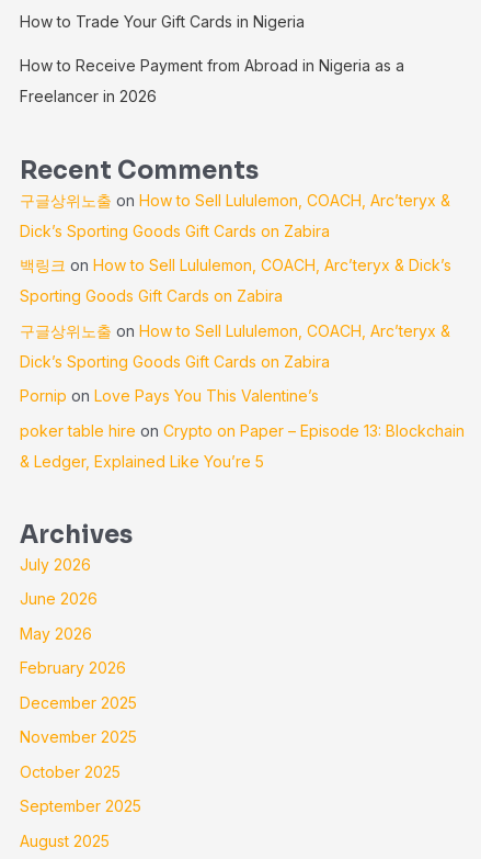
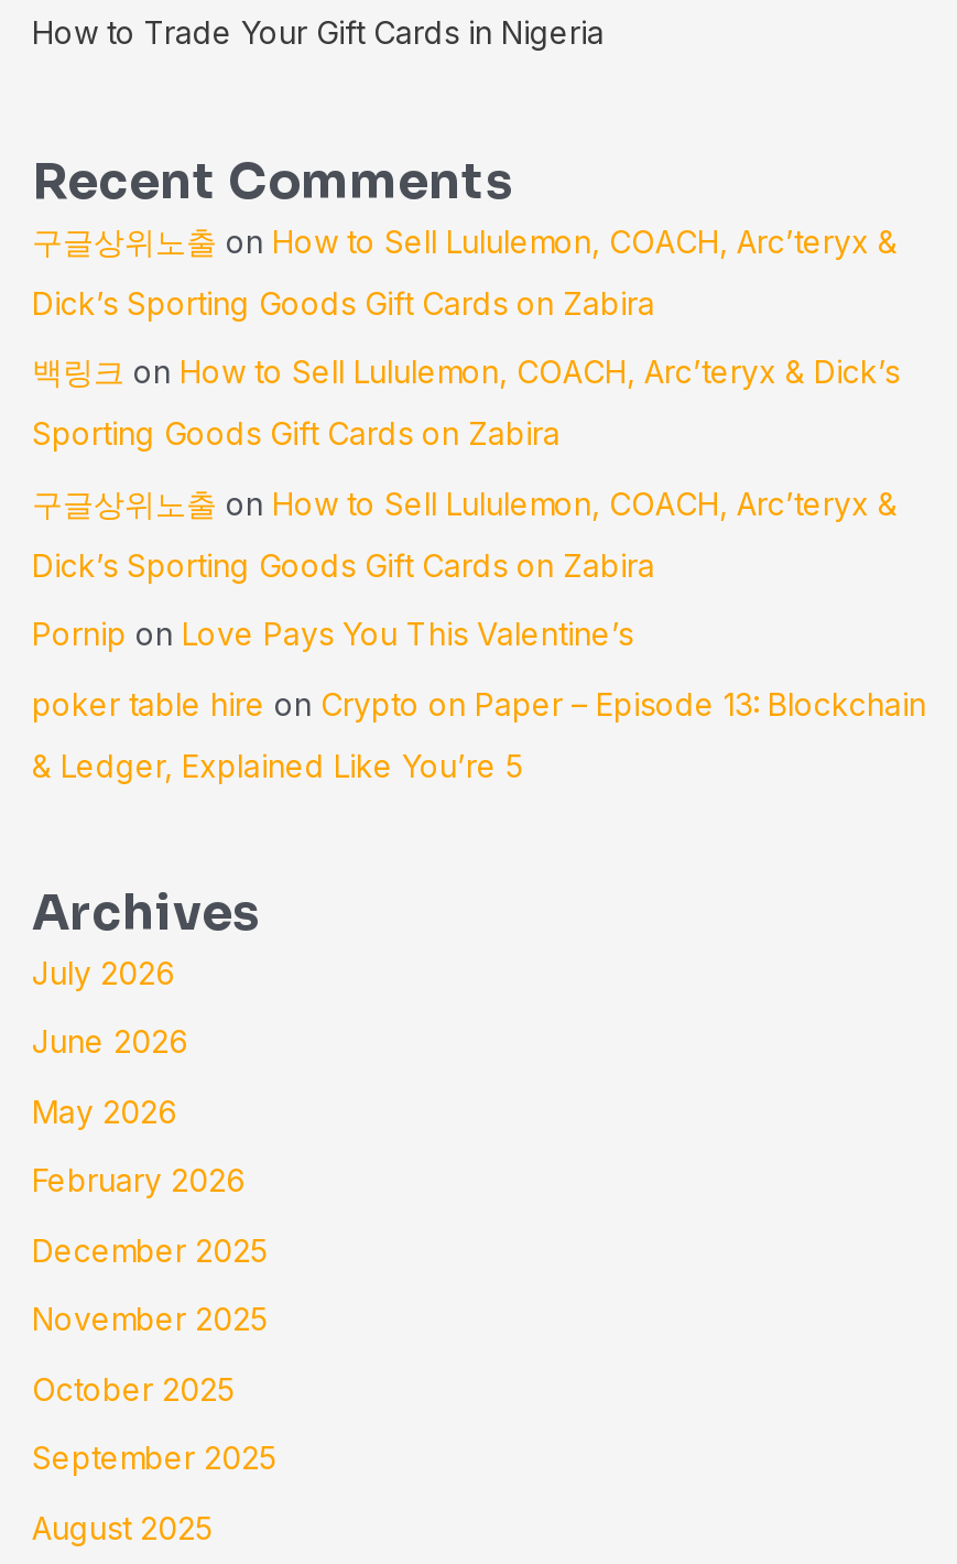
[20,56,404,106] How to Receive Payment from Abroad in Nigeria as a | Freelancer in 2026 -> none

